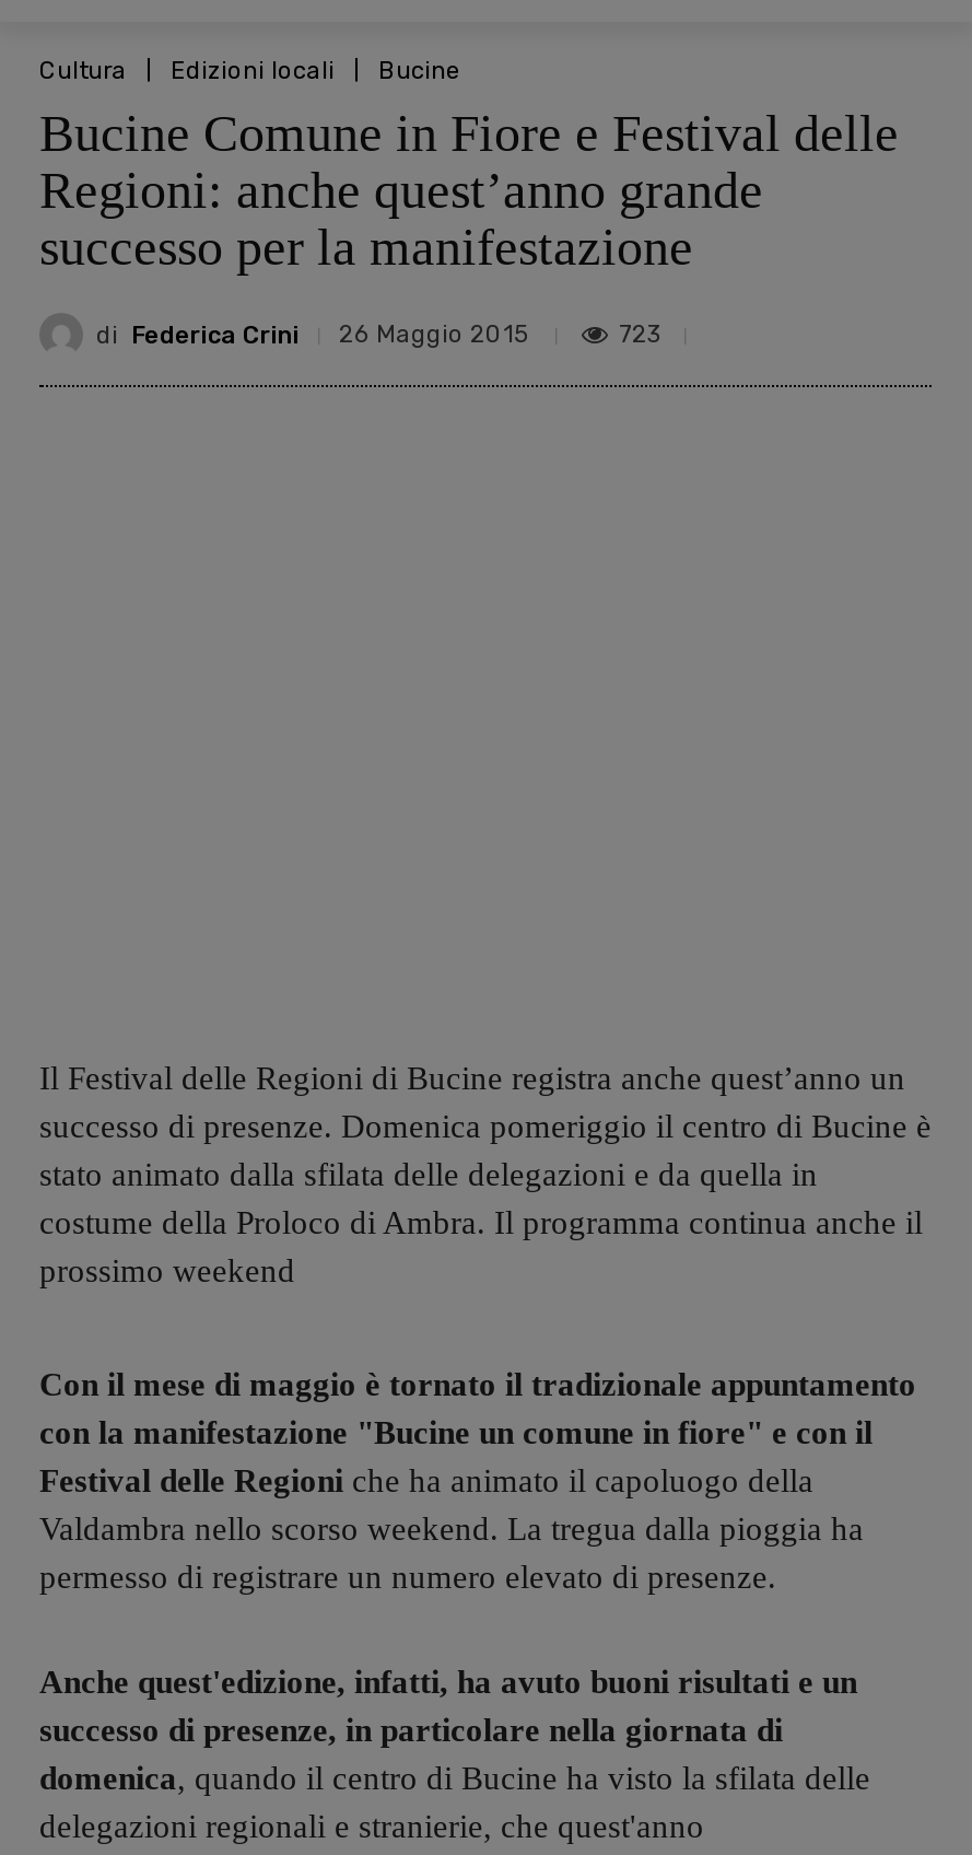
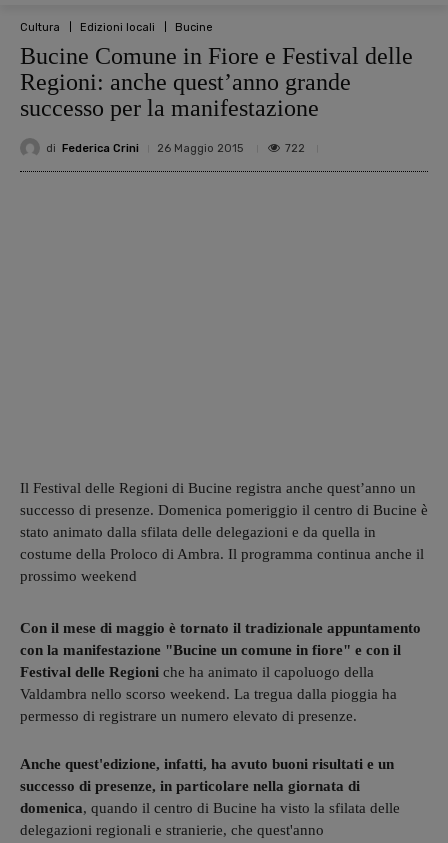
[619,321,660,350] 723 -> [285,142,305,155] 722

